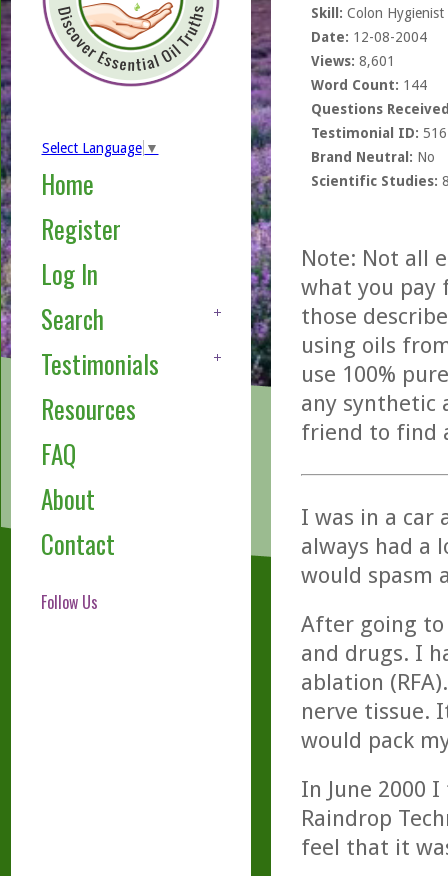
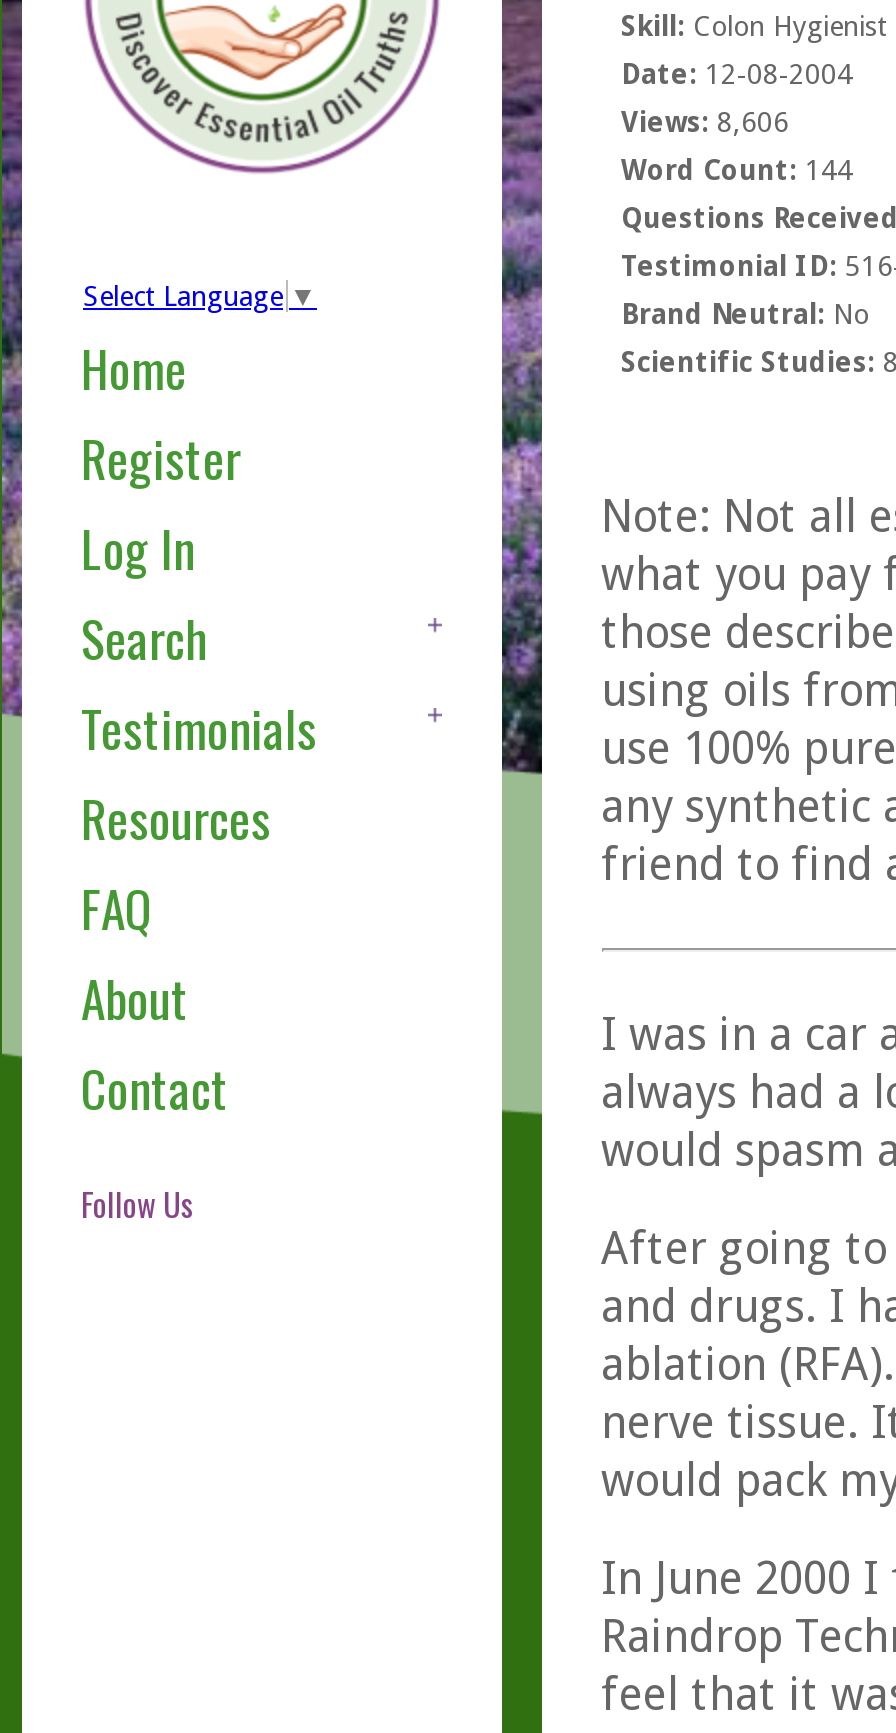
[310,53,394,69] Views: 8,601 -> [621,106,789,138] Views: 8,606

